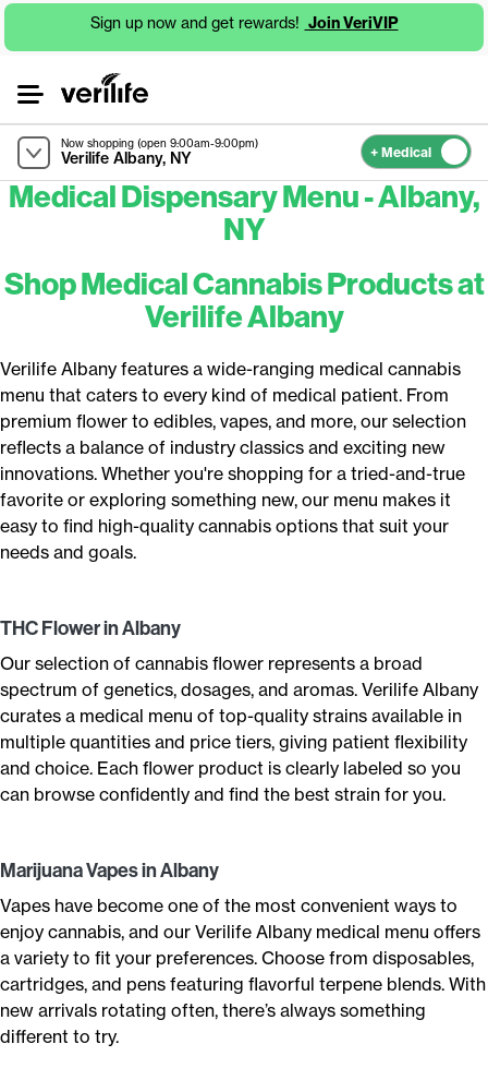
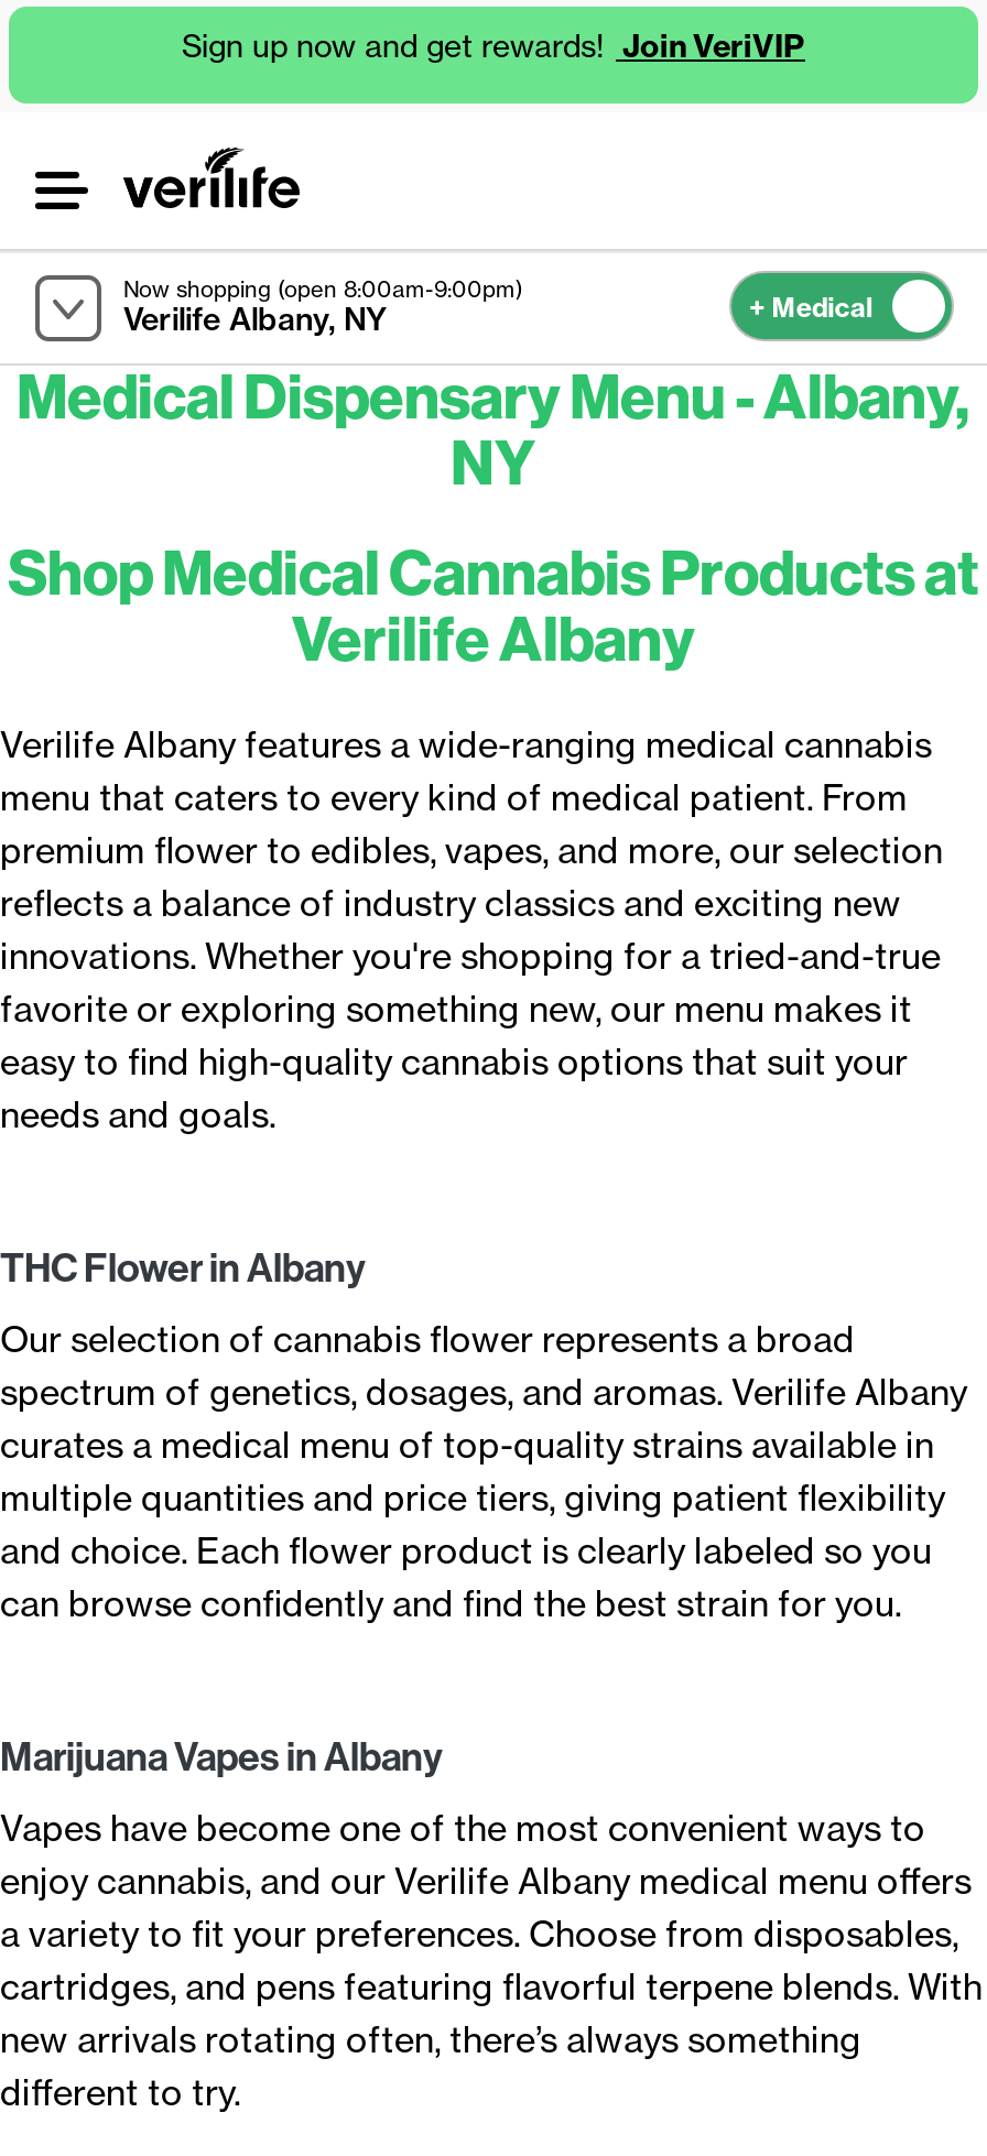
[61,136,258,149] Now shopping (open 9:00am-9:00pm) -> [123,274,522,301] Now shopping (open 8:00am-9:00pm)

